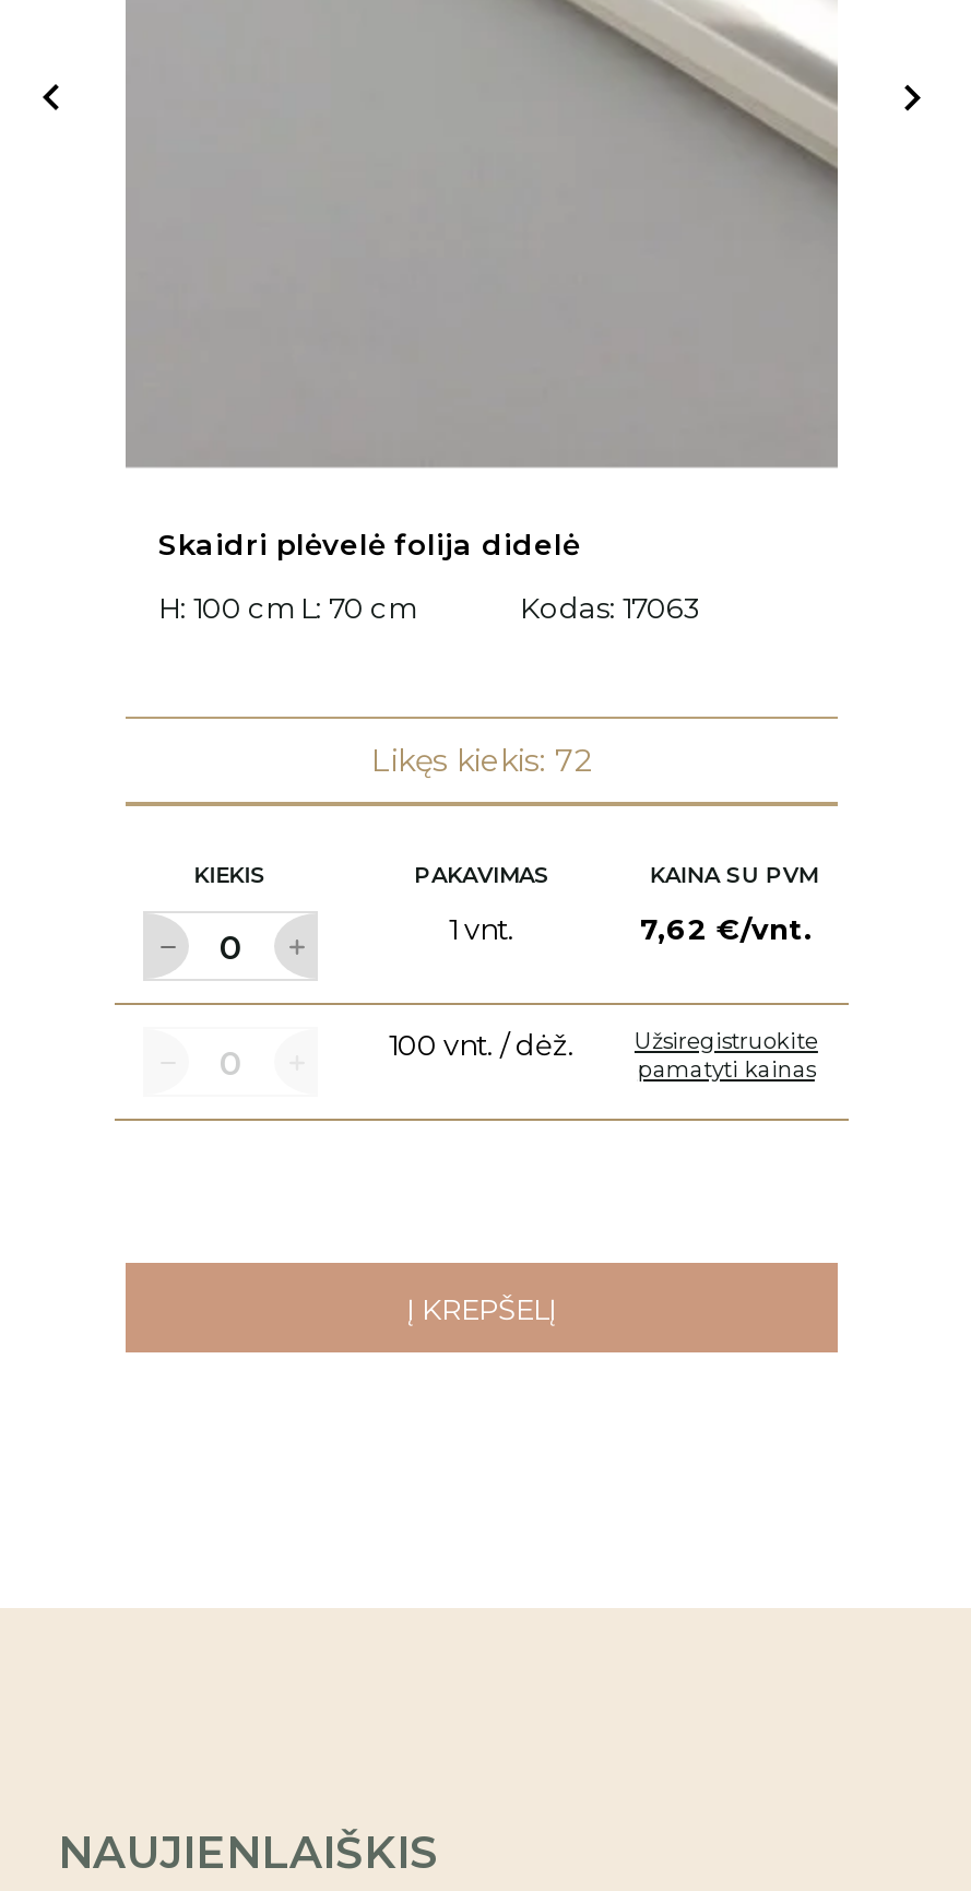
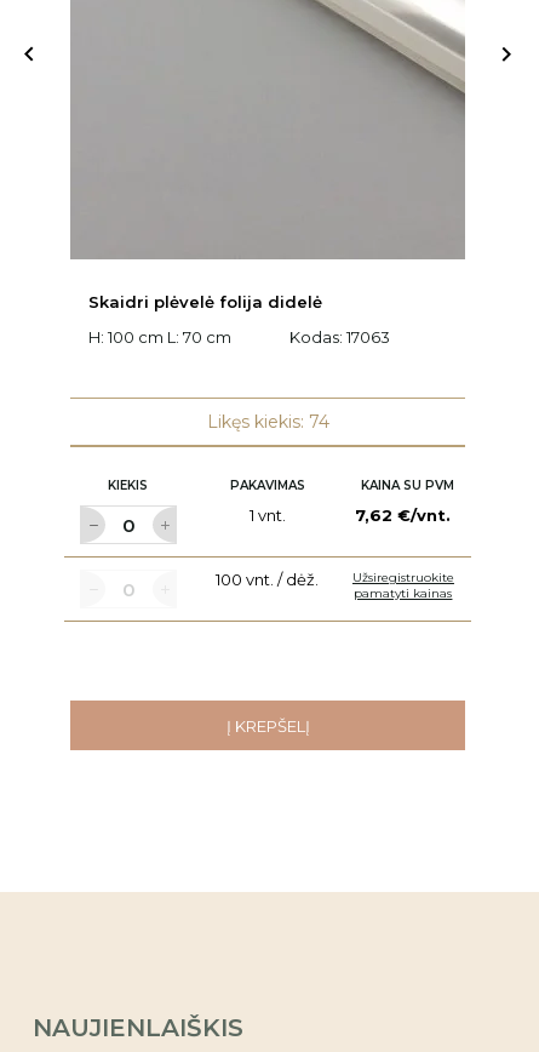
[371,742,592,781] Likęs kiekis: 72 -> [207,411,329,433] Likęs kiekis: 74

